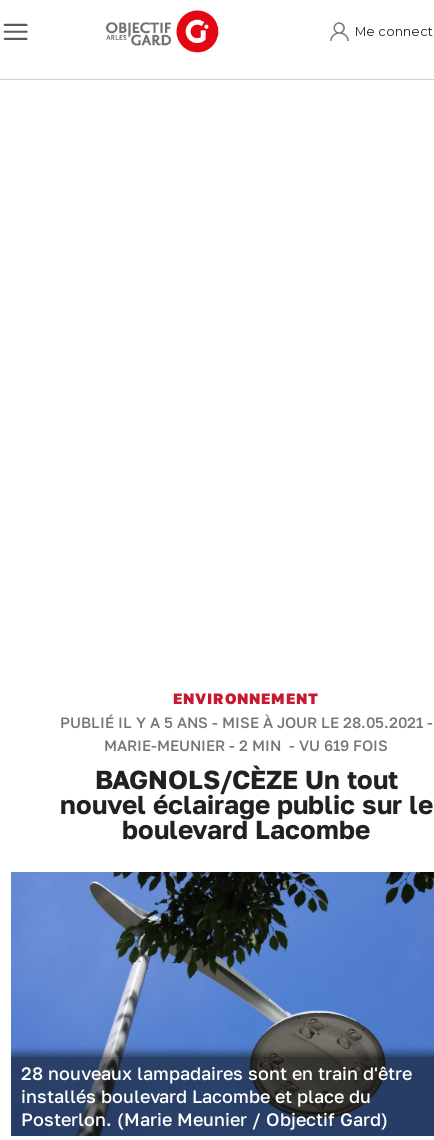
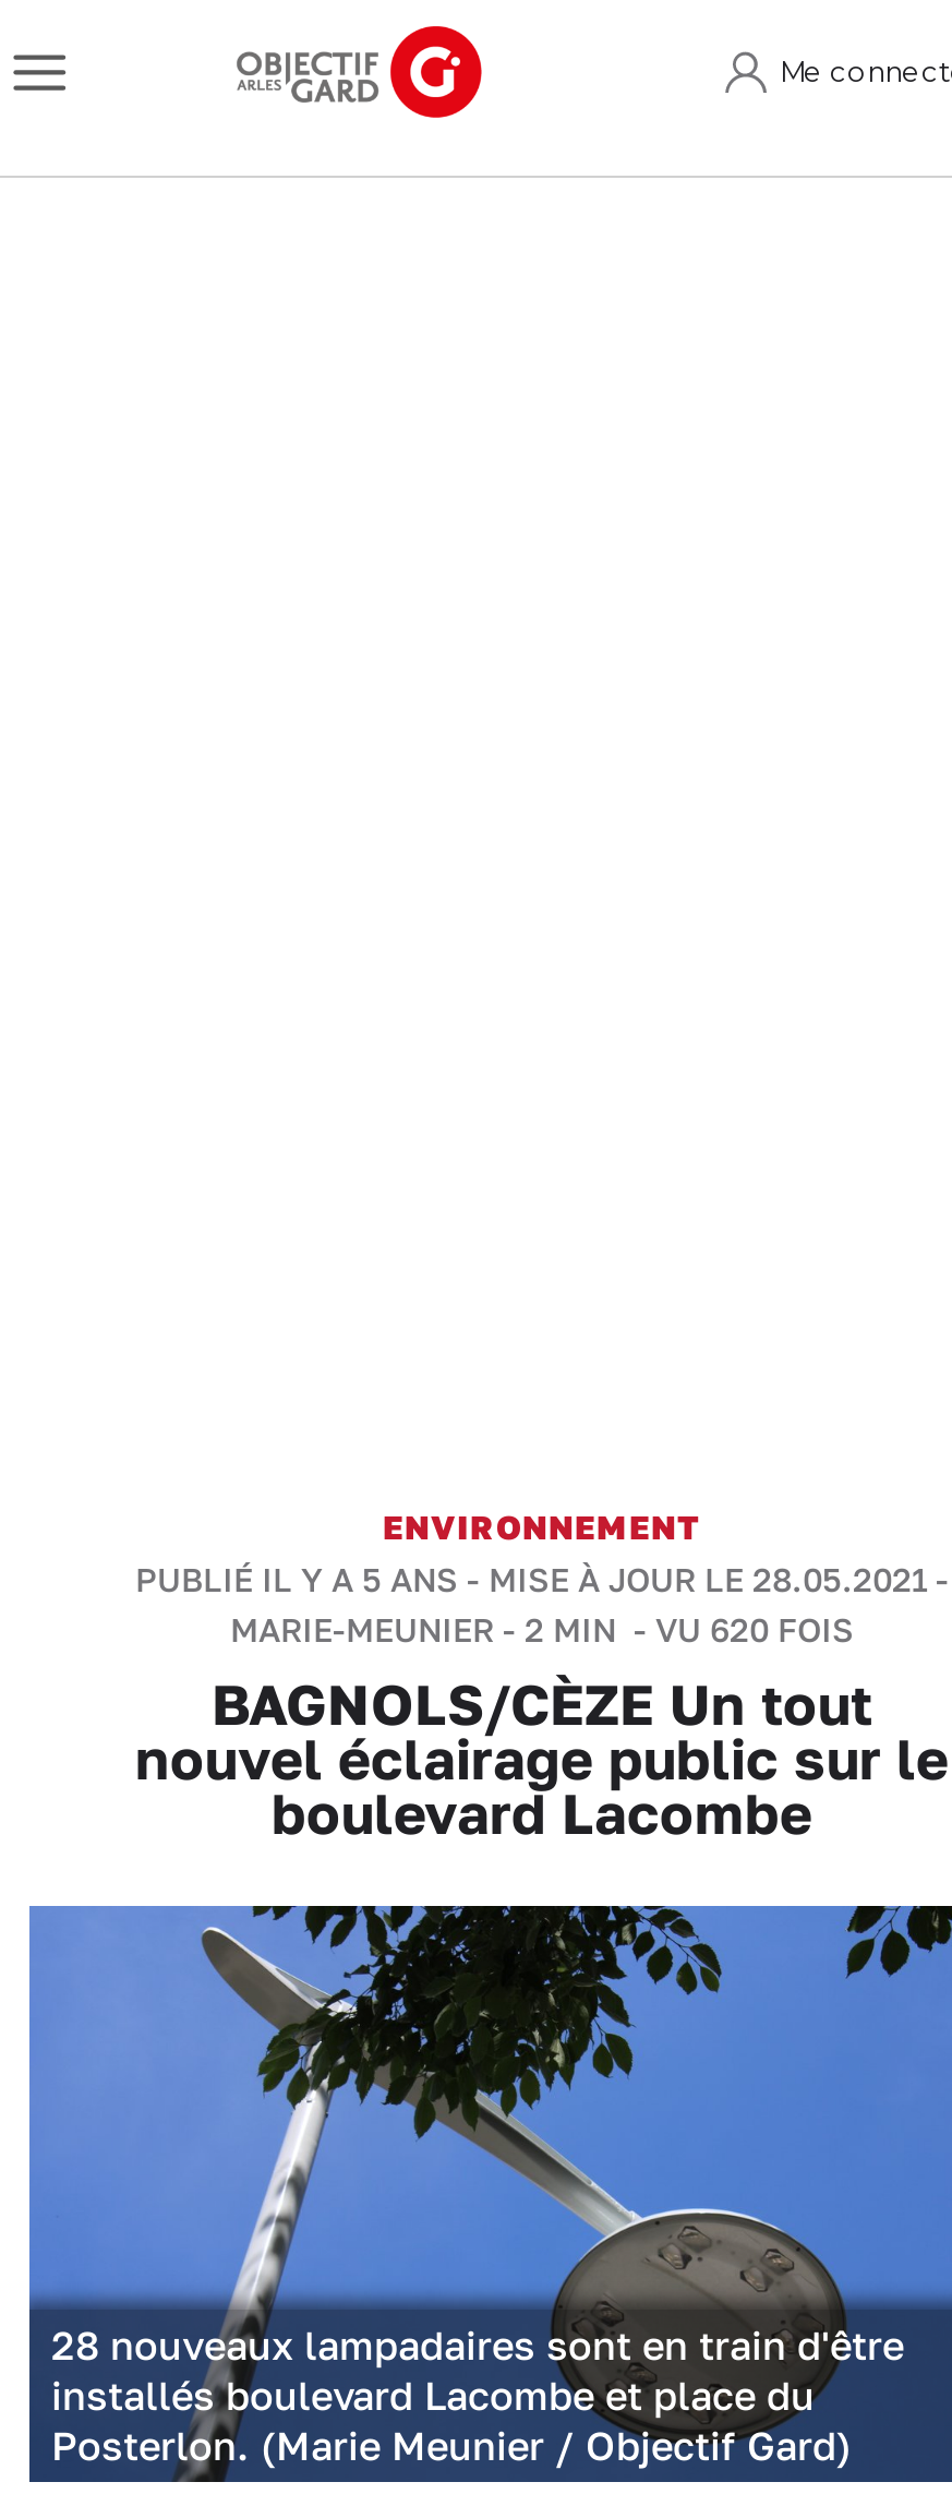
[104,736,388,754] MARIE-MEUNIER - 2 MIN - VU 619 FOIS -> [230,1609,854,1648] MARIE-MEUNIER - 2 MIN - VU 620 FOIS

